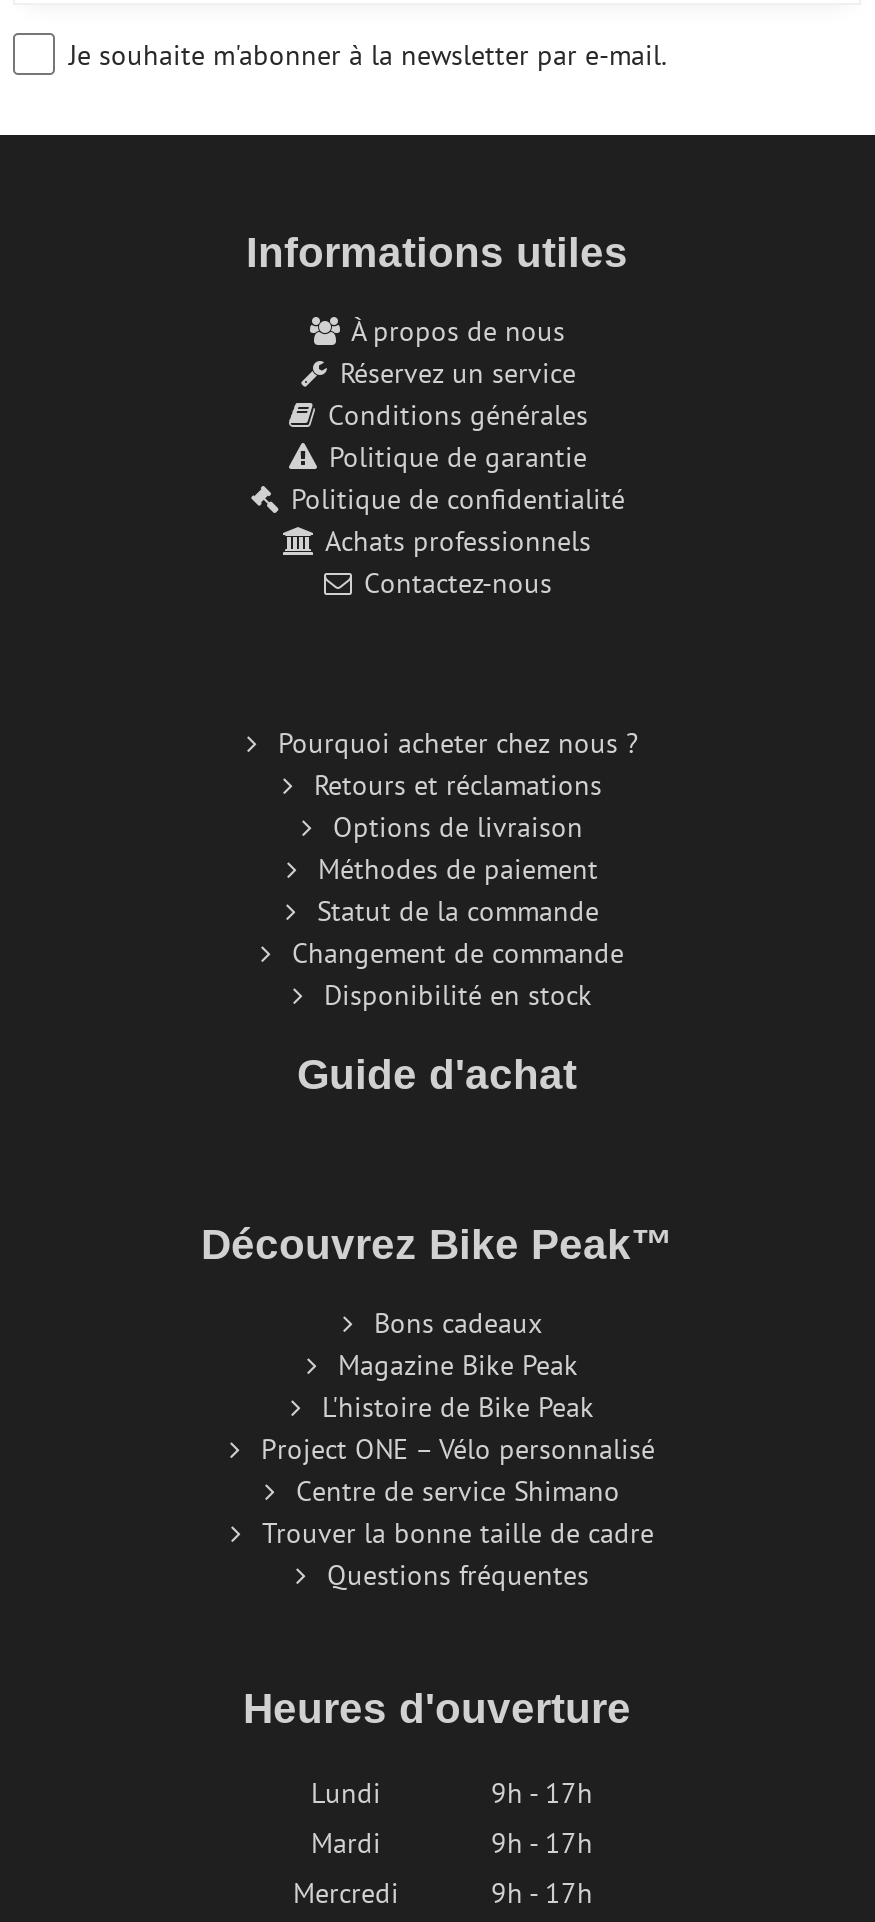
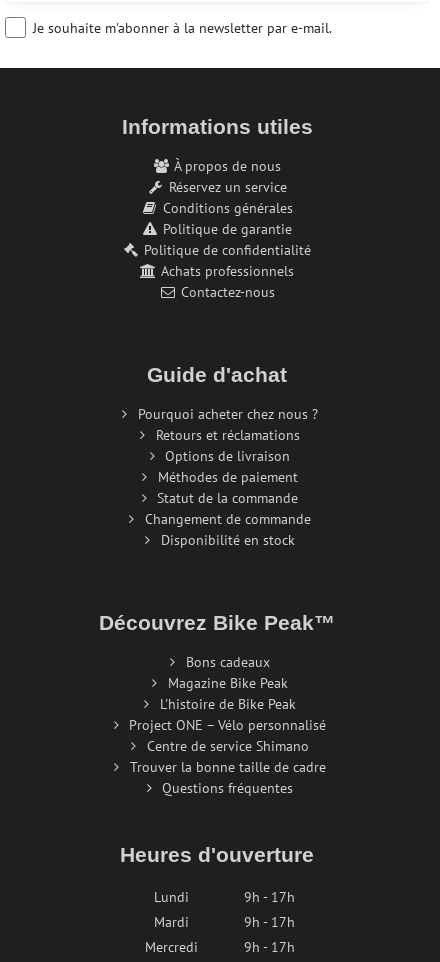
moved [278,725,638,1013] -> [137,405,317,549]: Pourquoi acheter chez nous ? | Retours et réclamations | Options de livraison | Méthodes de paiement | Statut de la commande | Changement de commande | Disponibilité en stock
moved [297,1051,577,1097] -> [147,363,287,386]: Guide d'achat

